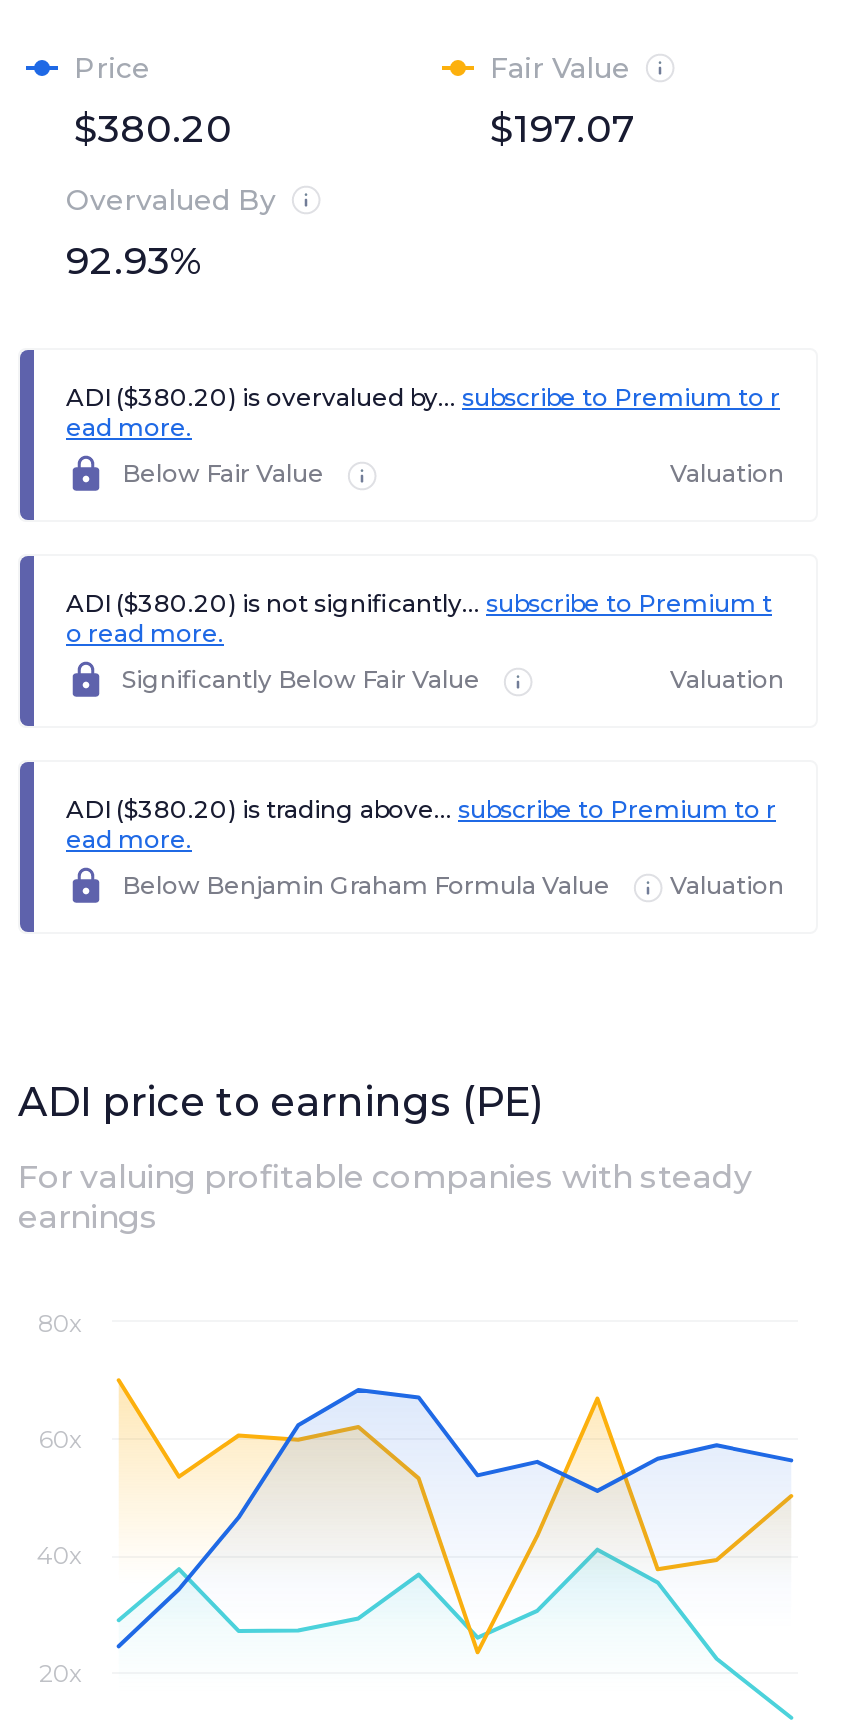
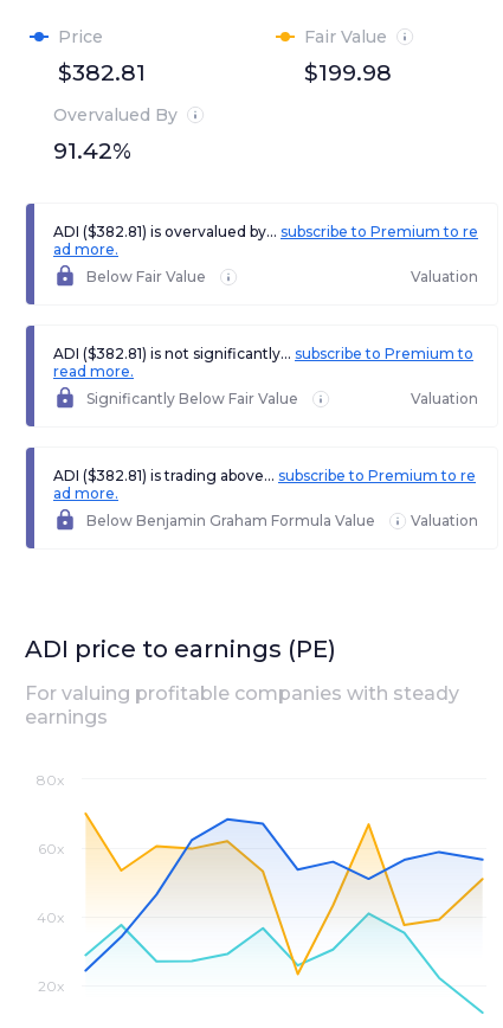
[74,106,232,152] $380.20 -> [58,59,146,86] $382.81
[490,106,636,152] $197.07 -> [304,59,392,86] $199.98
[66,238,202,284] 92.93% -> [53,137,131,164] 91.42%
[66,382,780,412] ADI ($380.20) is overvalued by... subscribe to Premium to r -> [53,222,478,240] ADI ($382.81) is overvalued by... subscribe to Premium to re
[66,412,192,442] ead more. -> [53,240,118,258] ad more.
[66,588,772,648] ADI ($380.20) is not significantly... subscribe to Premium t | o read more. -> [53,344,473,380] ADI ($382.81) is not significantly... subscribe to Premium to | read more.
[66,794,776,824] ADI ($380.20) is trading above... subscribe to Premium to r -> [53,466,476,484] ADI ($382.81) is trading above... subscribe to Premium to re
[66,824,192,854] ead more. -> [53,484,118,502] ad more.

